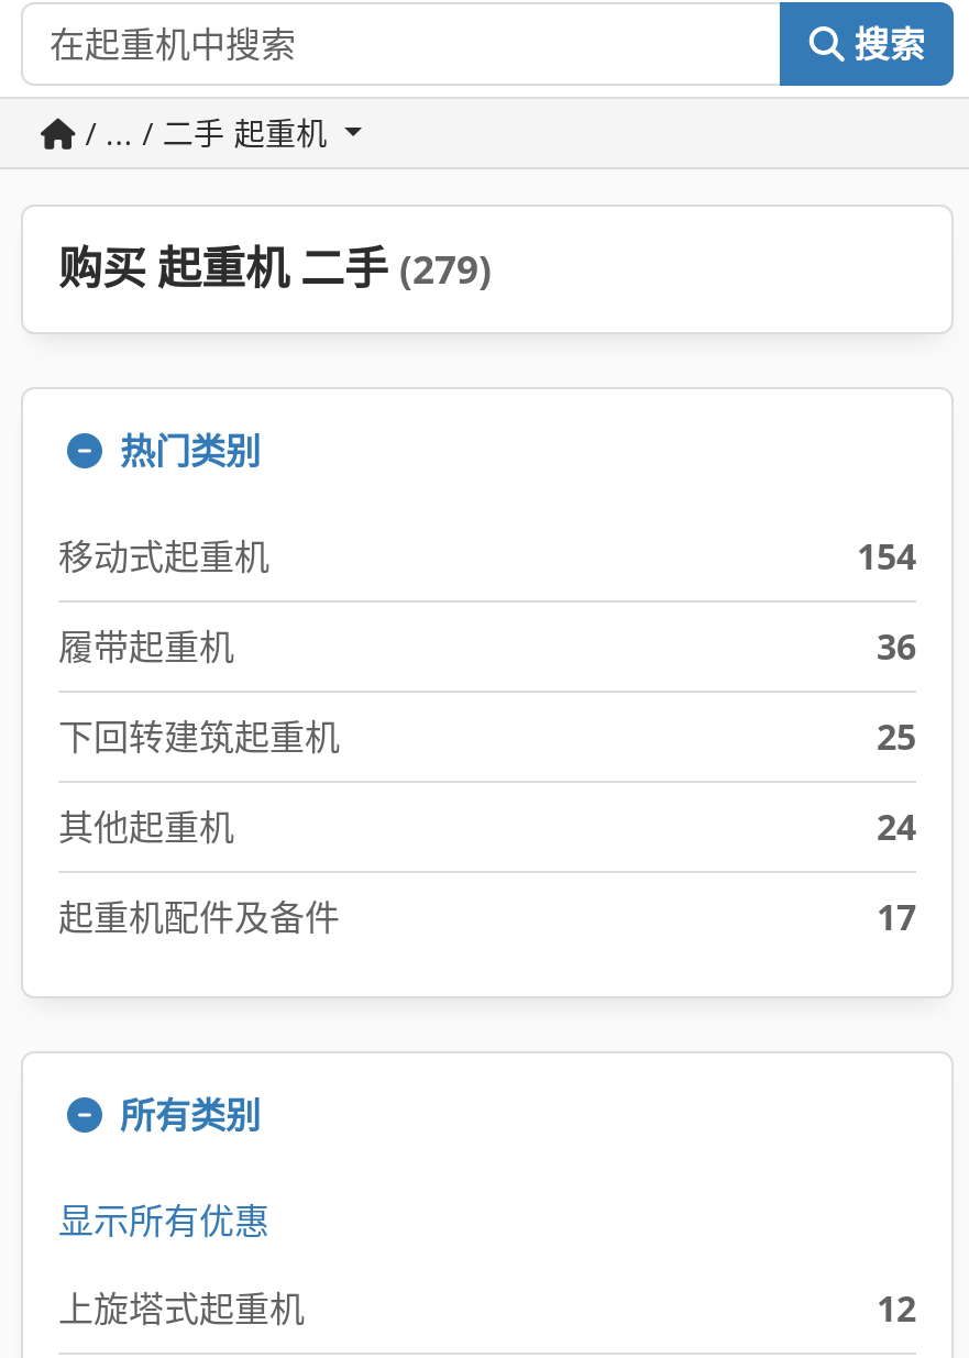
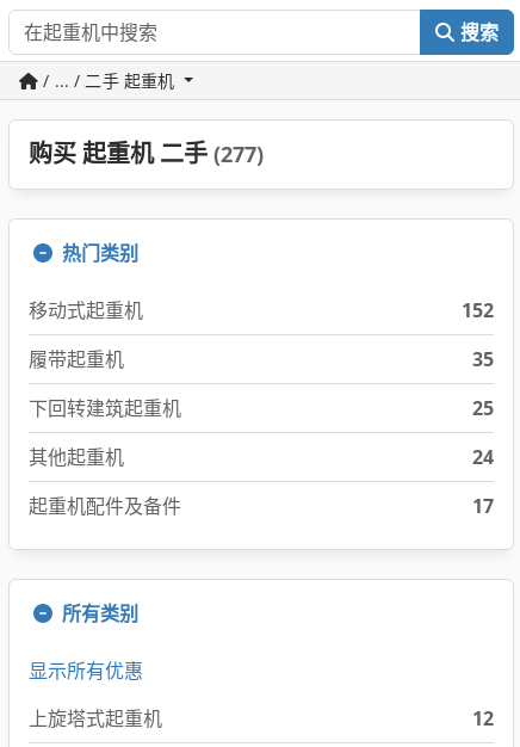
[58,238,492,297] 购买 起重机 二手(279) -> [29,137,264,169] 购买 起重机 二手(277)
[857,532,916,581] 154 -> [462,297,494,323] 152
[877,622,916,671] 36 -> [472,346,494,372] 35

